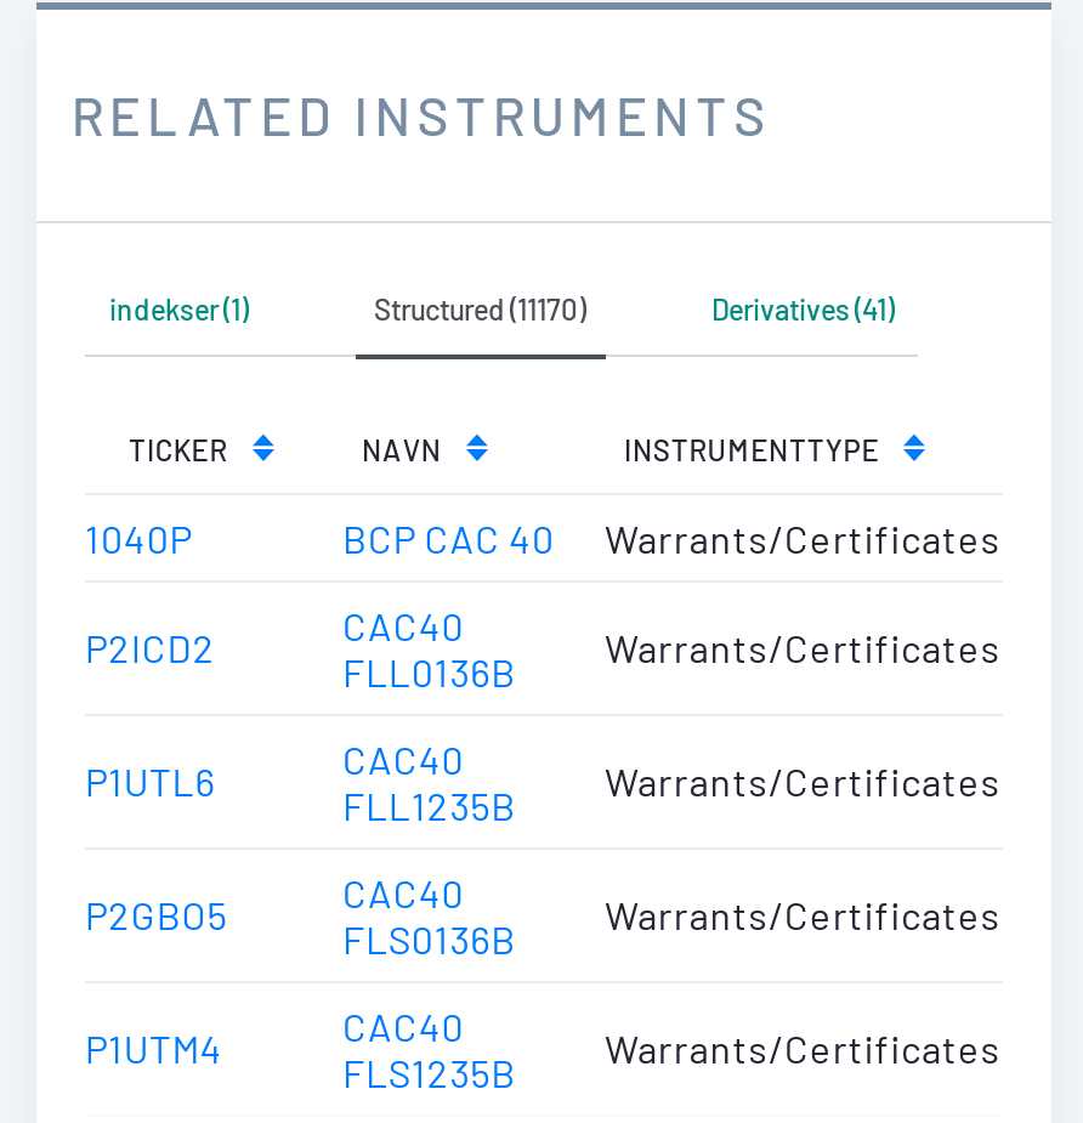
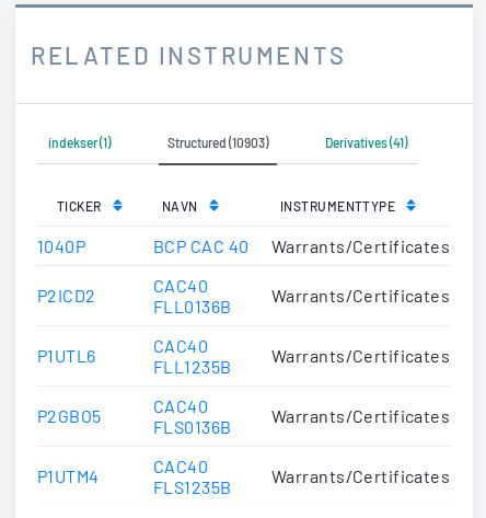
[374,291,585,325] Structured (11170) -> [167,134,268,150] Structured (10903)

